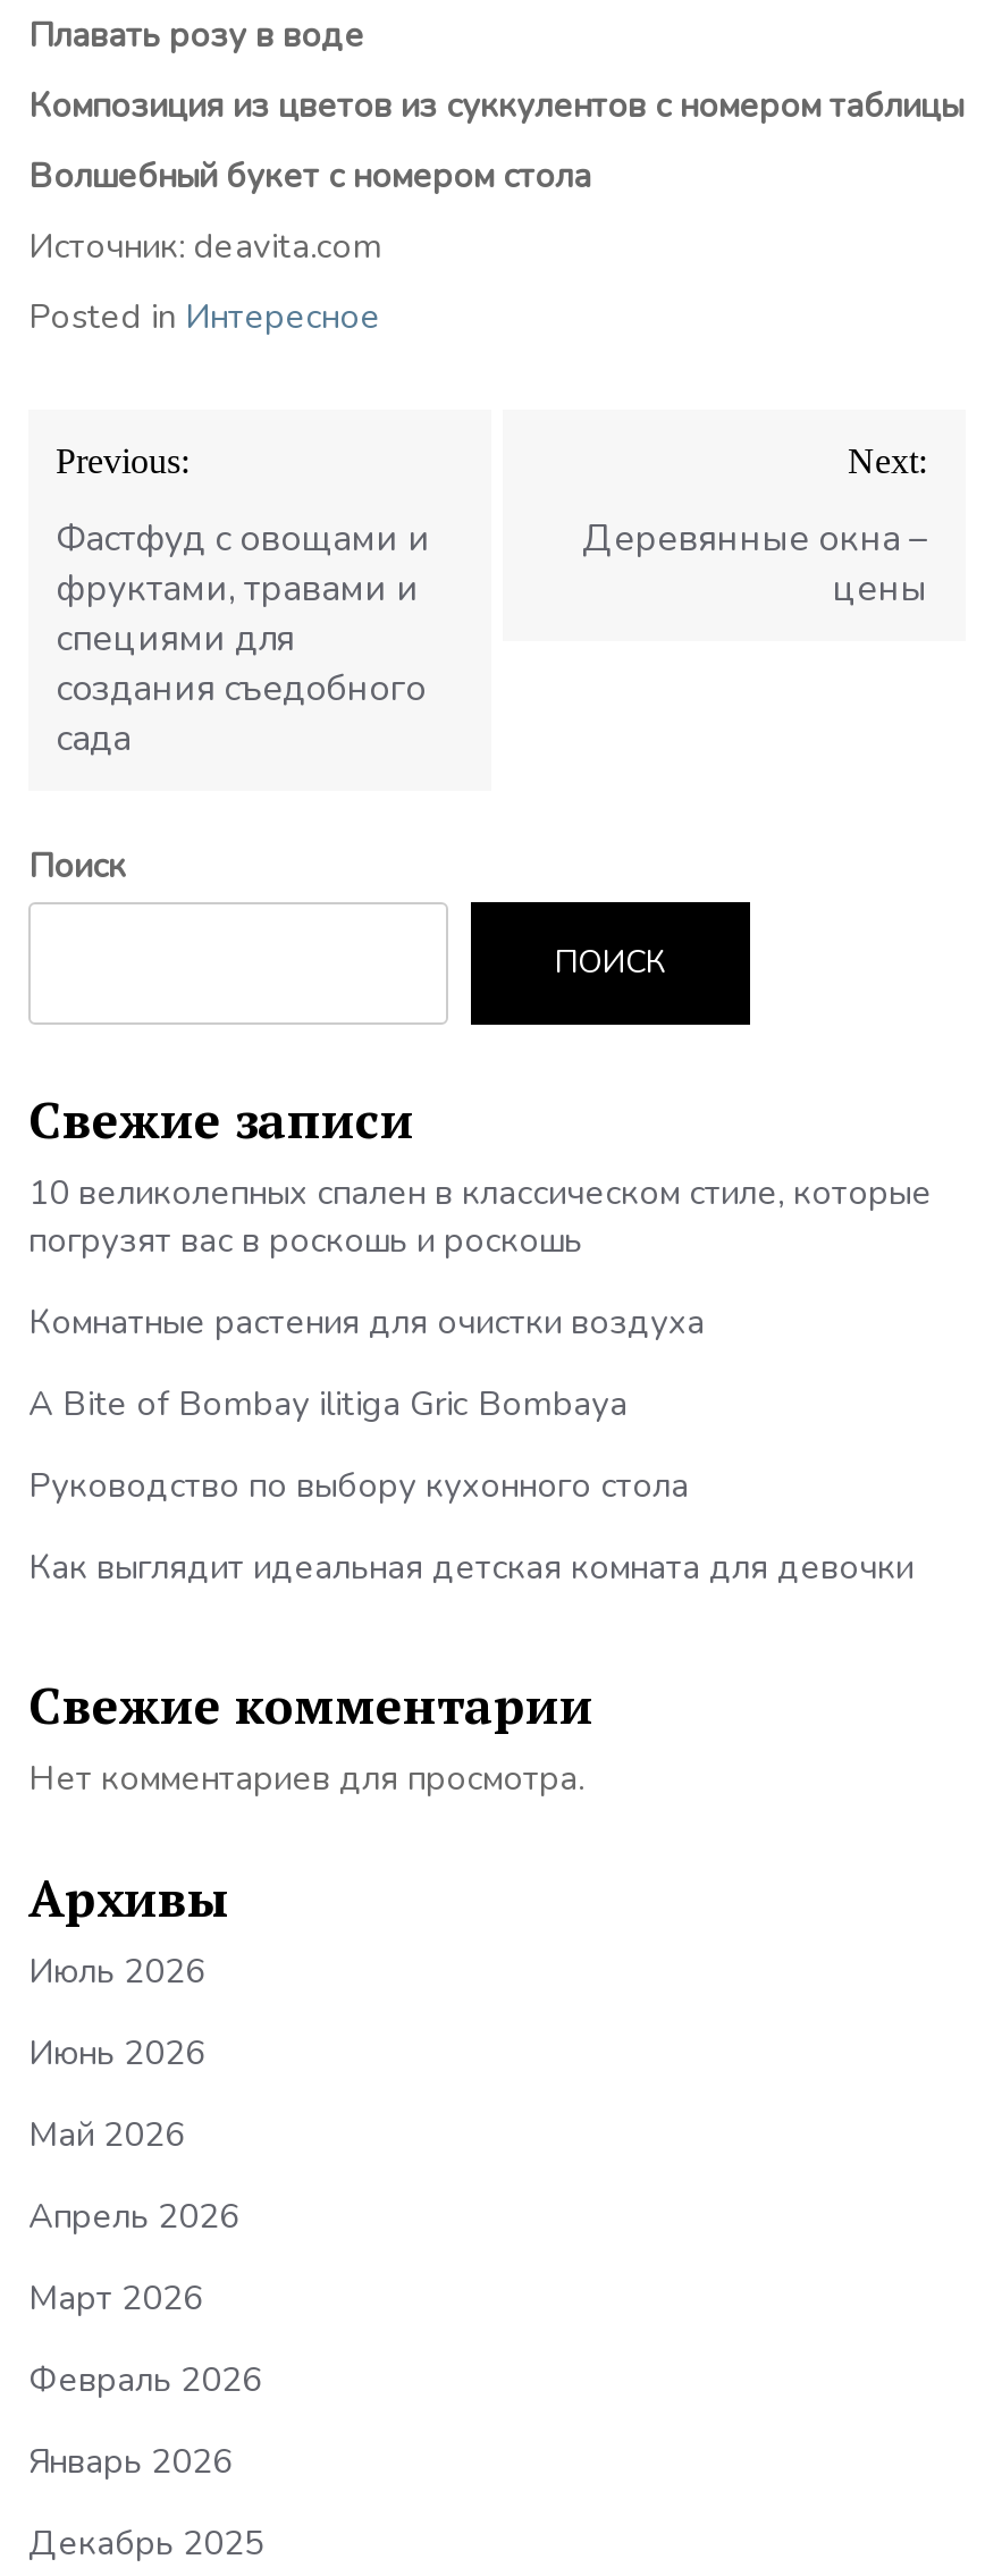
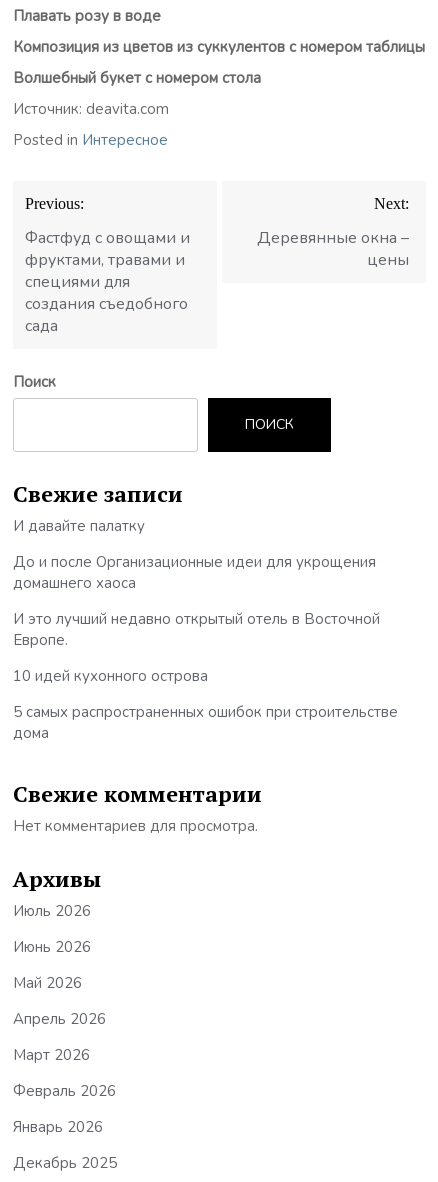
[28,1169,932,1262] 10 великолепных спален в классическом стиле, которые | погрузят вас в роскошь и роскошь -> [13,515,145,535] И давайте палатку
[28,1298,705,1344] Комнатные растения для очистки воздуха -> [13,551,376,592] До и после Организационные идеи для укрощения | домашнего хаоса
[28,1380,628,1425] A Bite of Bombay ilitiga Gric Bombaya -> [13,608,380,649] И это лучший недавно открытый отель в Восточной | Европе.
[28,1462,689,1507] Руководство по выбору кухонного стола -> [13,665,208,685] 10 идей кухонного острова
[28,1543,913,1589] Как выглядит идеальная детская комната для девочки -> [13,701,398,742] 5 самых распространенных ошибок при строительстве | дома

